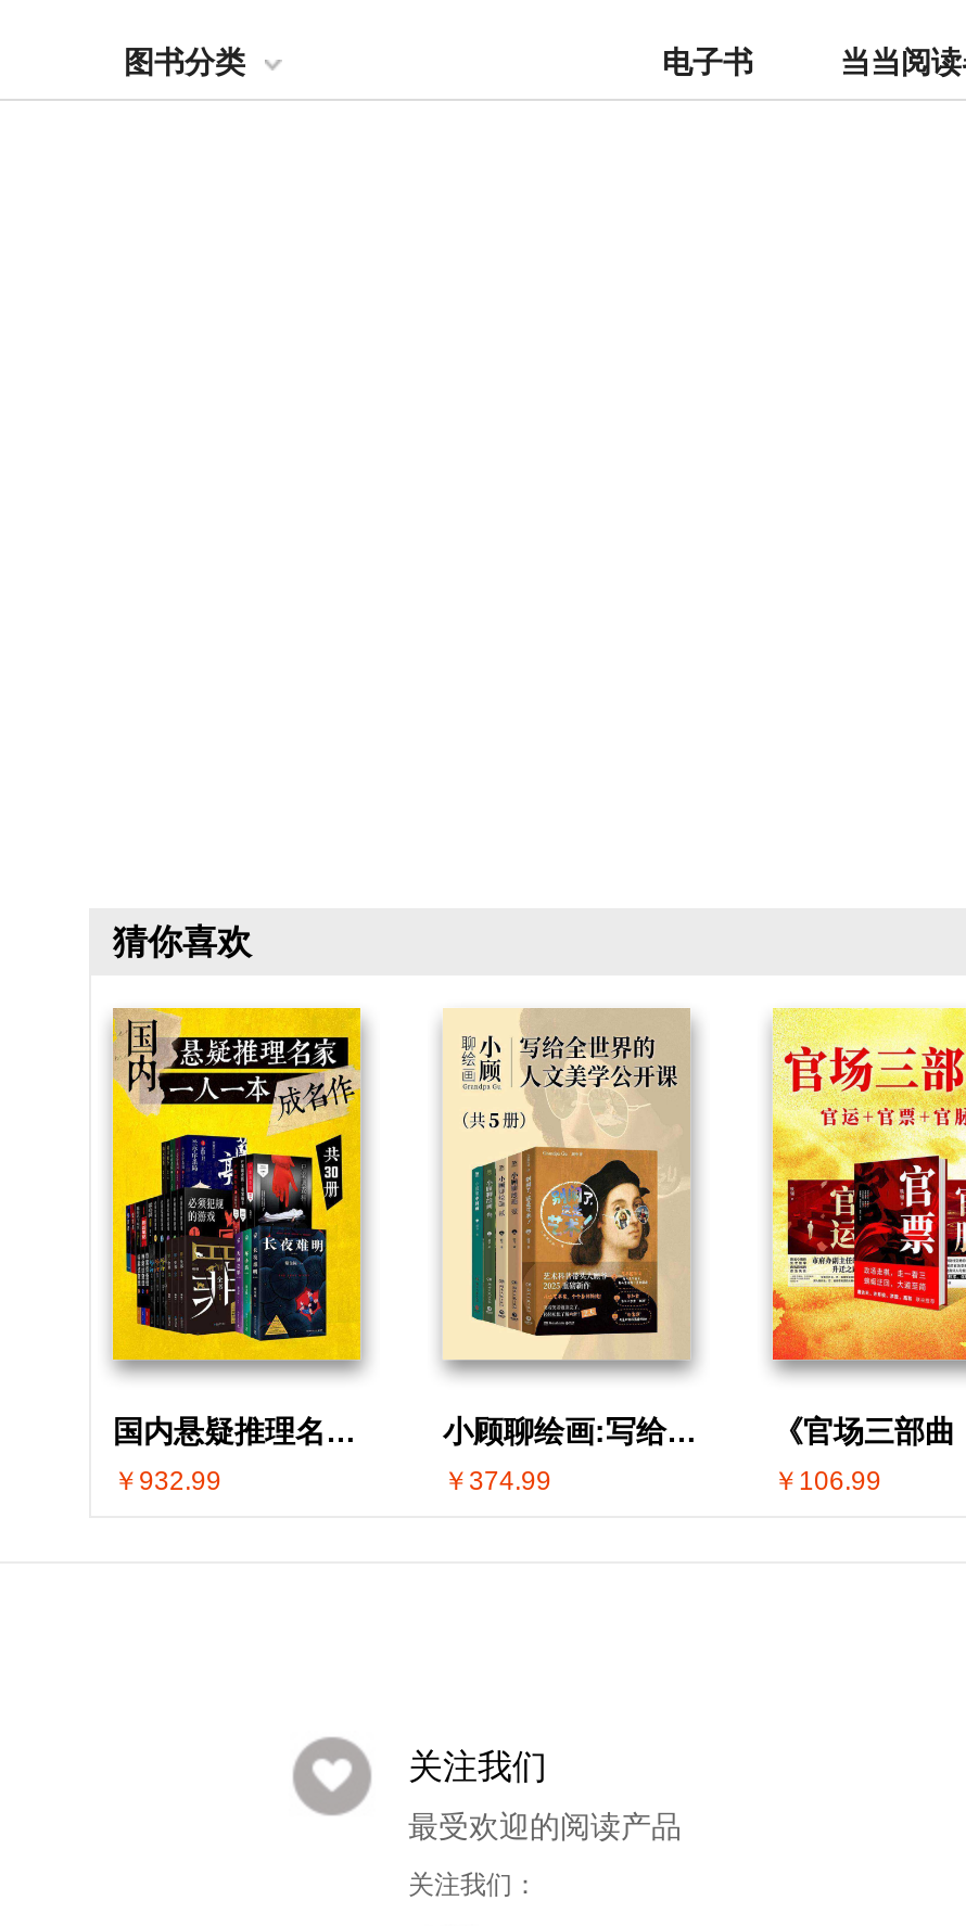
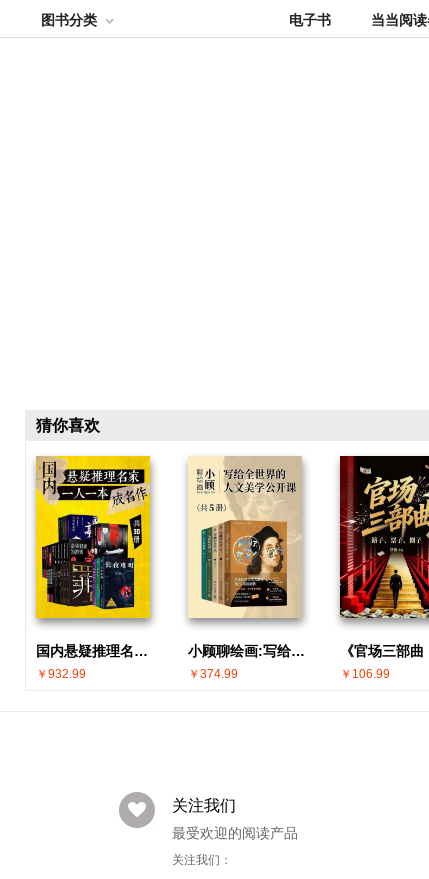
[771,1006,959,1362] [image] -> [339,455,426,619] [image]

